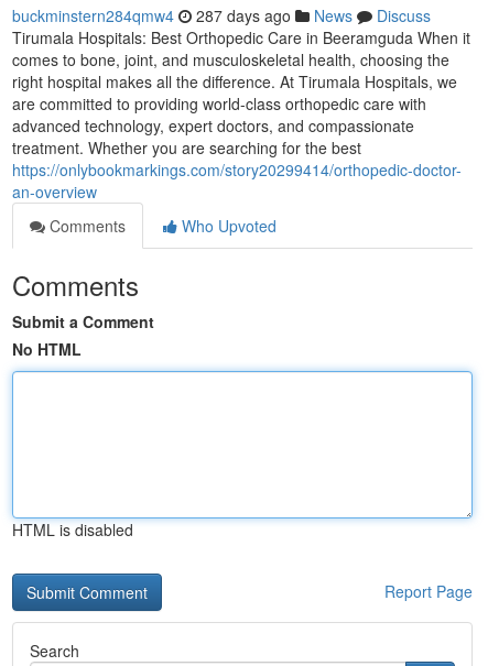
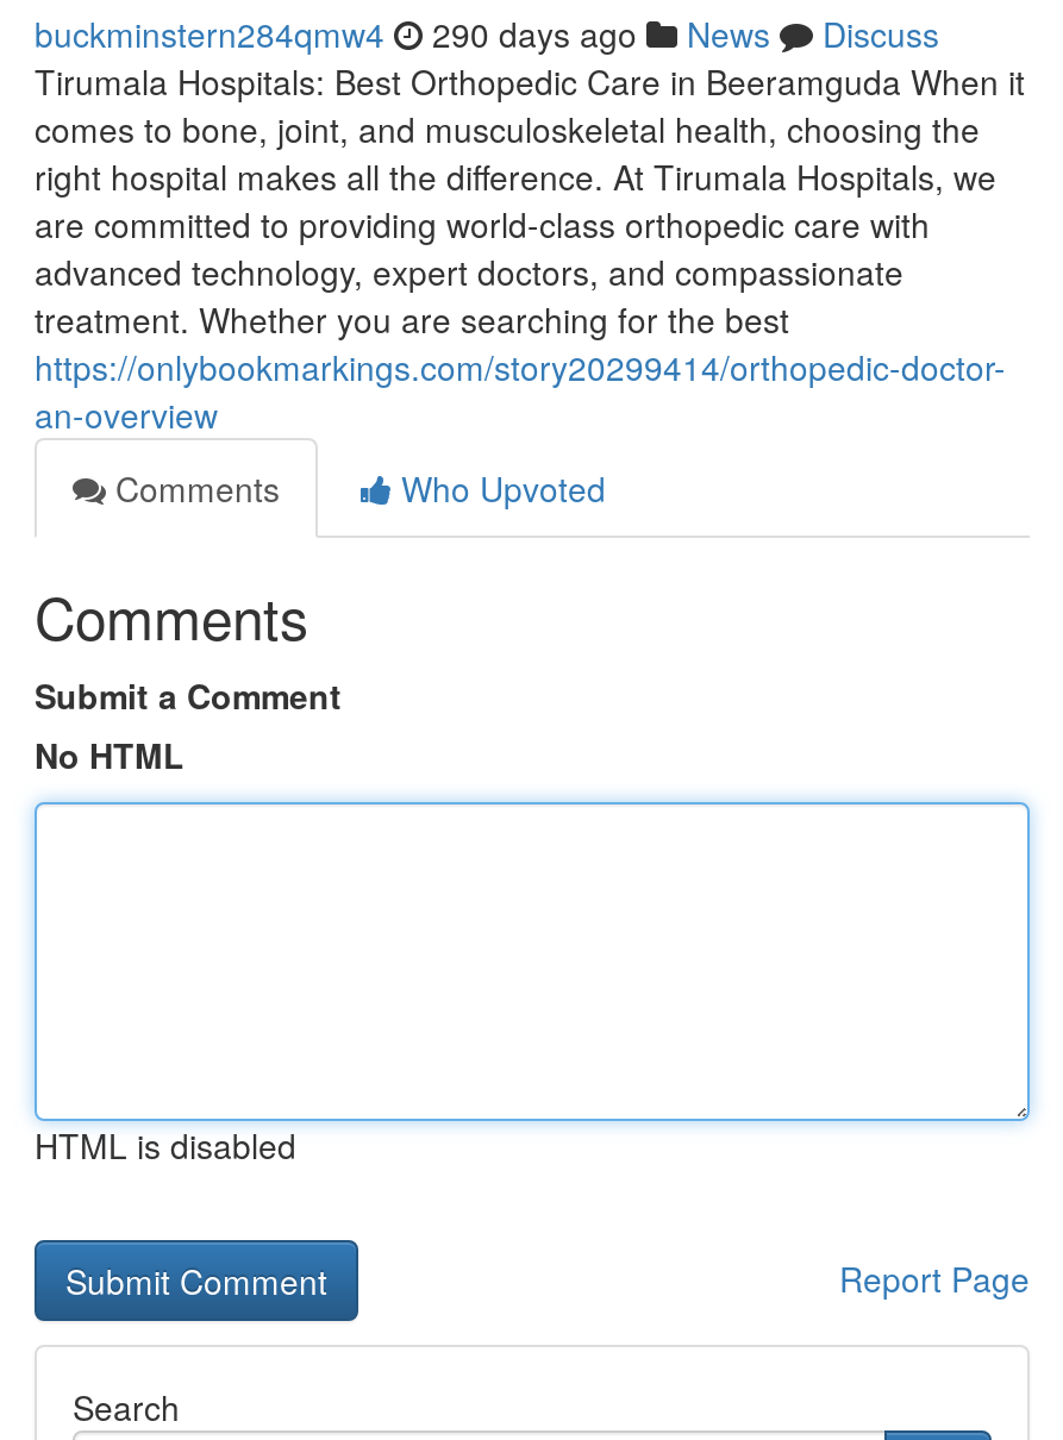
[12,4,431,26] buckminstern284qmw4 287 days ago News Discuss -> [35,10,939,57] buckminstern284qmw4 290 days ago News Discuss

